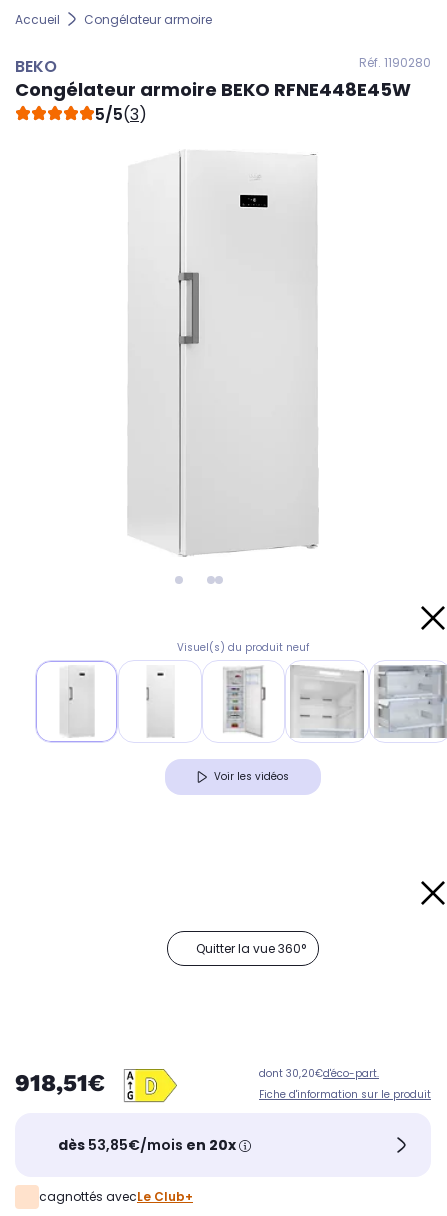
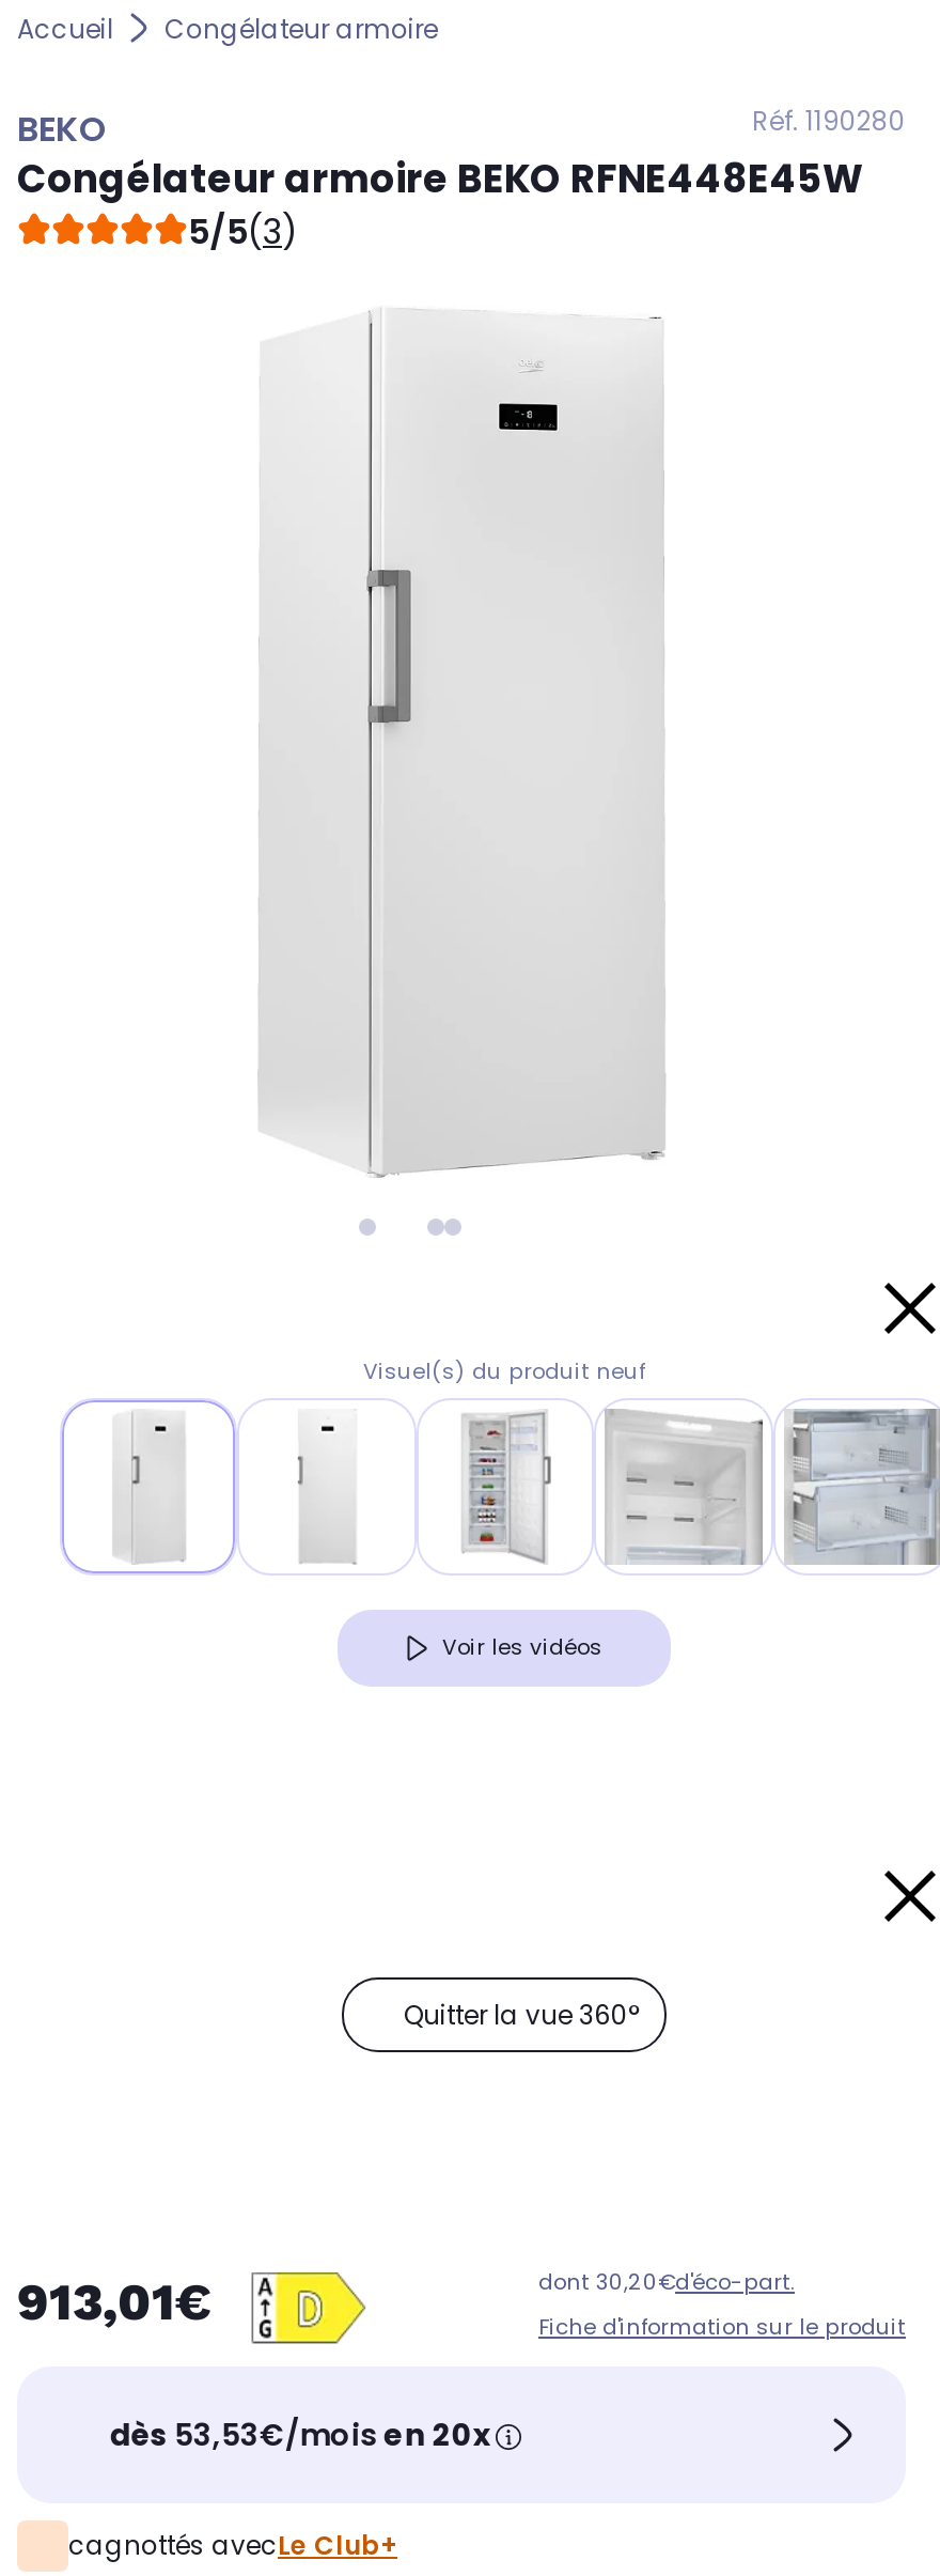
[15,1069,105,1097] 918,51€ -> [17,2274,211,2333] 913,01€
[58,1135,239,1155] dès 53,85€/mois en 20x -> [110,2414,496,2456] dès 53,53€/mois en 20x

